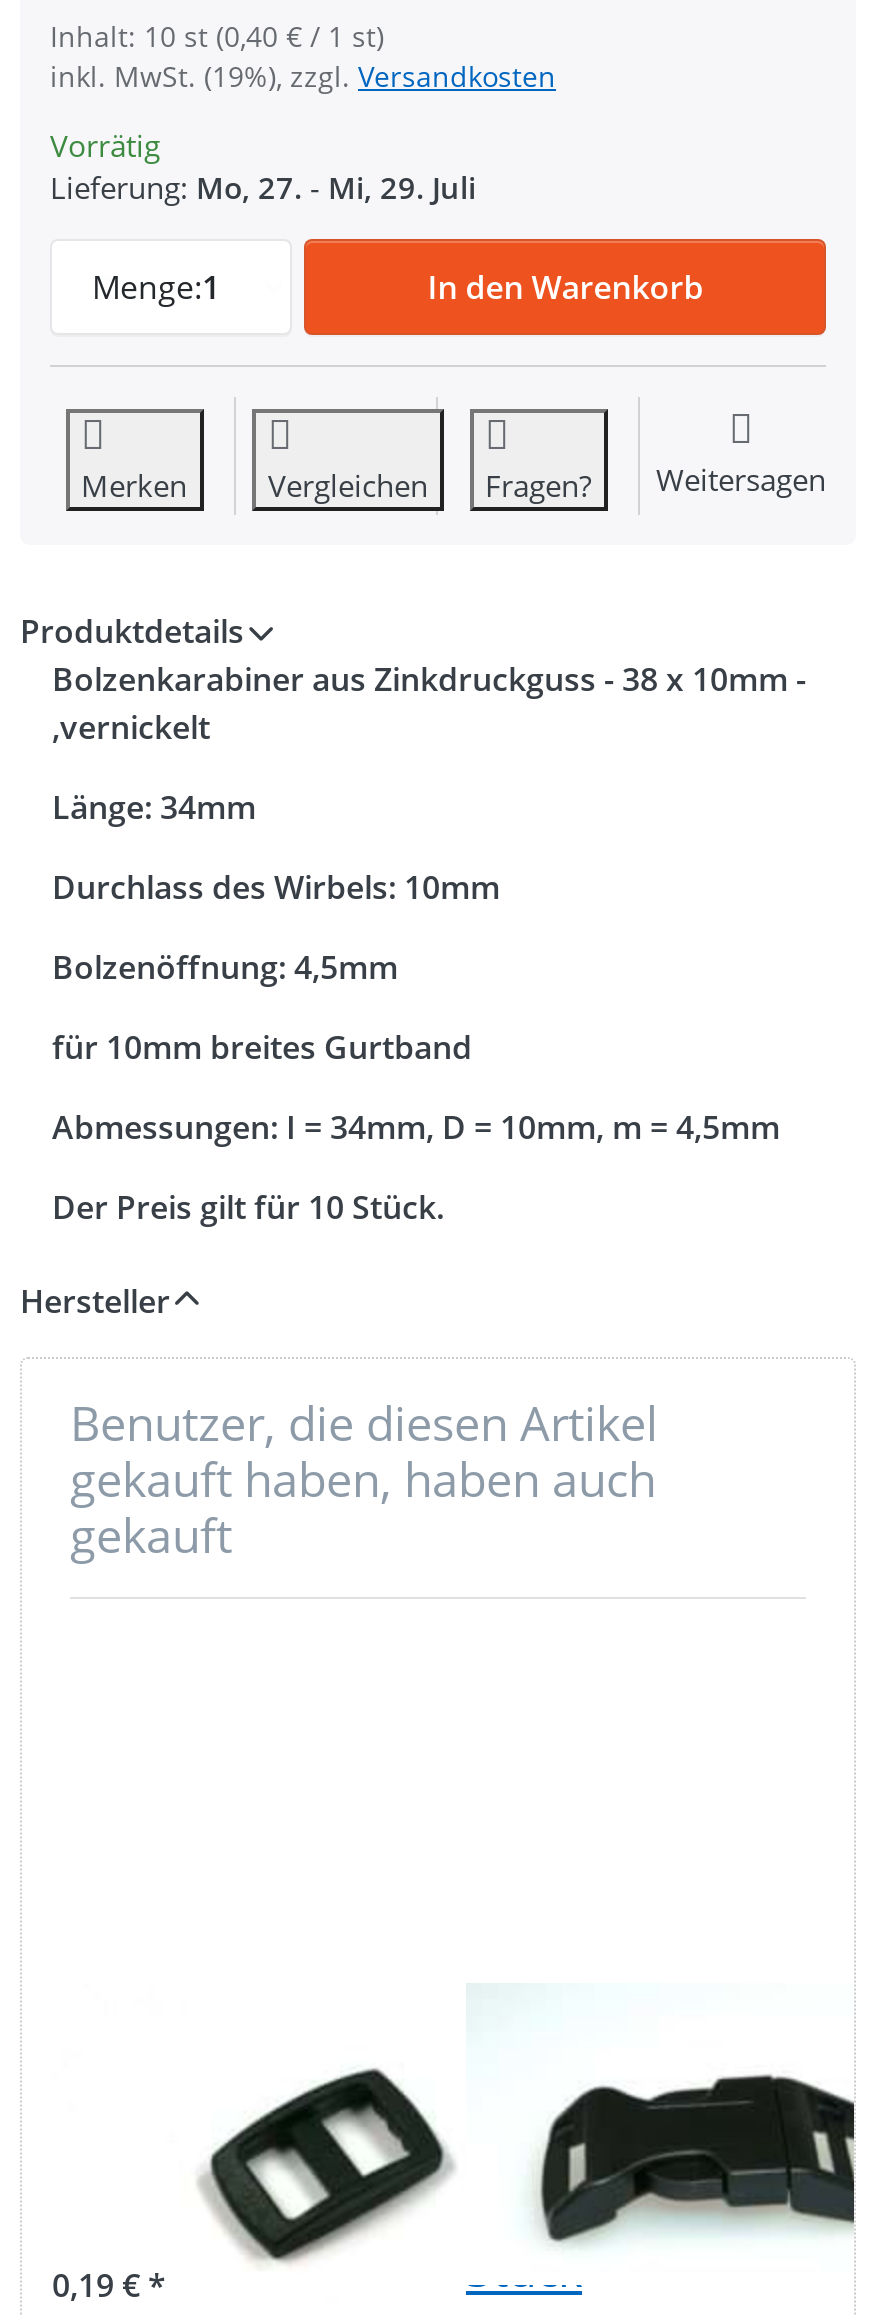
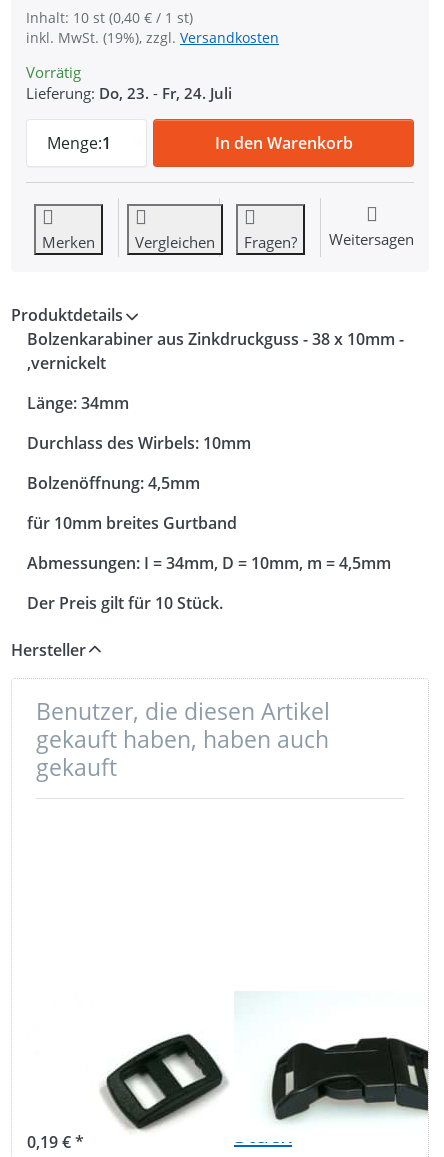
[50,167,476,207] Lieferung: Mo, 27. - Mi, 29. Juli -> [26,83,232,103] Lieferung: Do, 23. - Fr, 24. Juli

